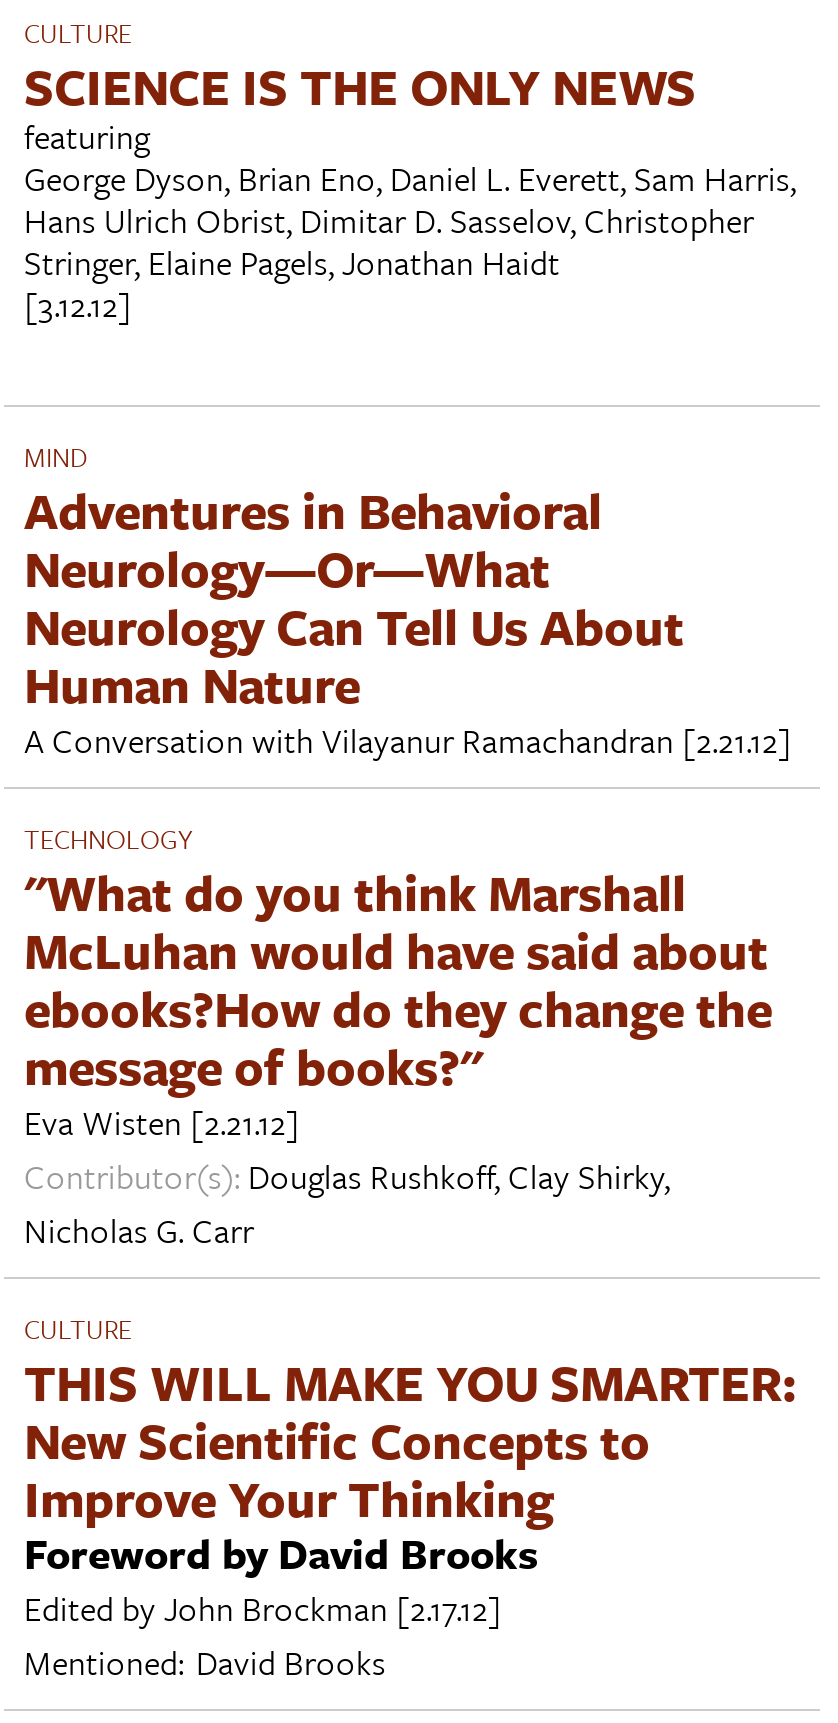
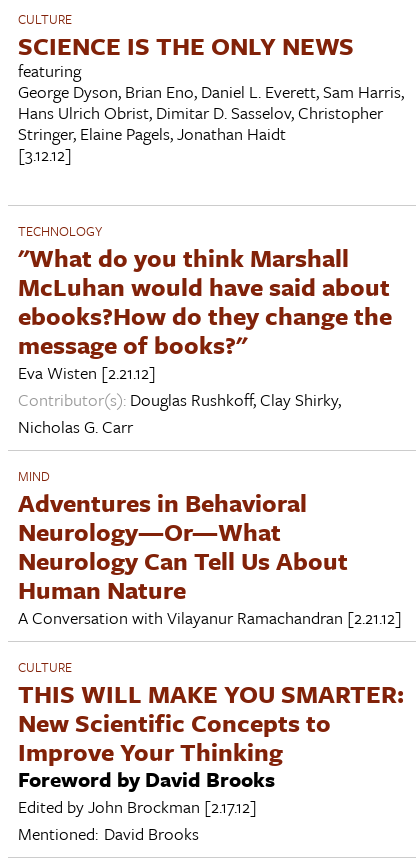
moved [24,436,792,764] -> [18,466,402,630]: MIND | Adventures in Behavioral | Neurology—Or—What | Neurology Can Tell Us About | Human Nature | A Conversation with Vilayanur Ramachandran [2.21.12]
moved [24,818,772,1254] -> [18,221,392,439]: TECHNOLOGY | "What do you think Marshall | McLuhan would have said about | ebooks?How do they change the | message of books?" | Eva Wisten[2.21.12] | Contributor(s): Douglas Rushkoff, Clay Shirky, | Nicholas G. Carr

